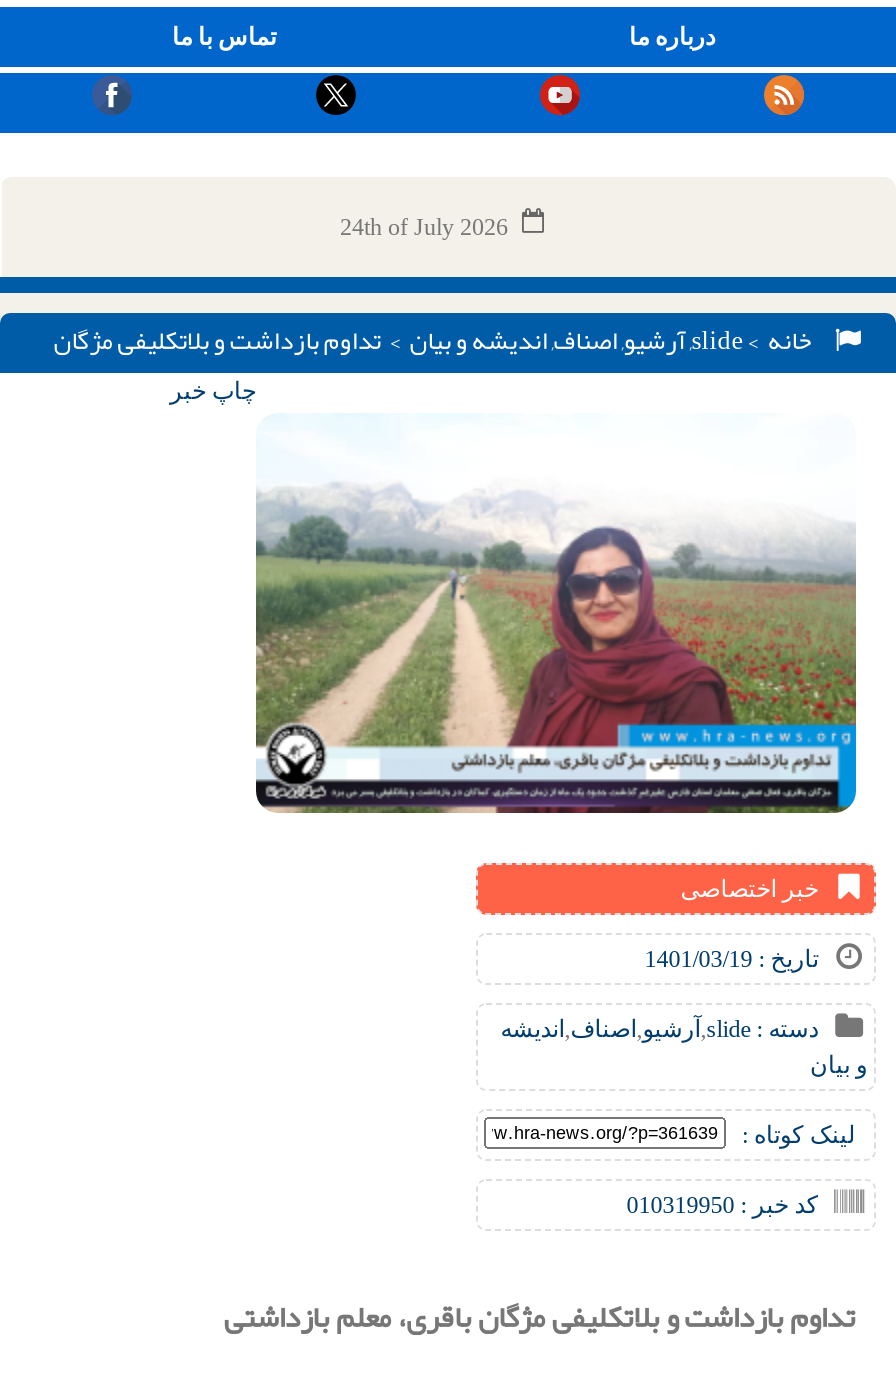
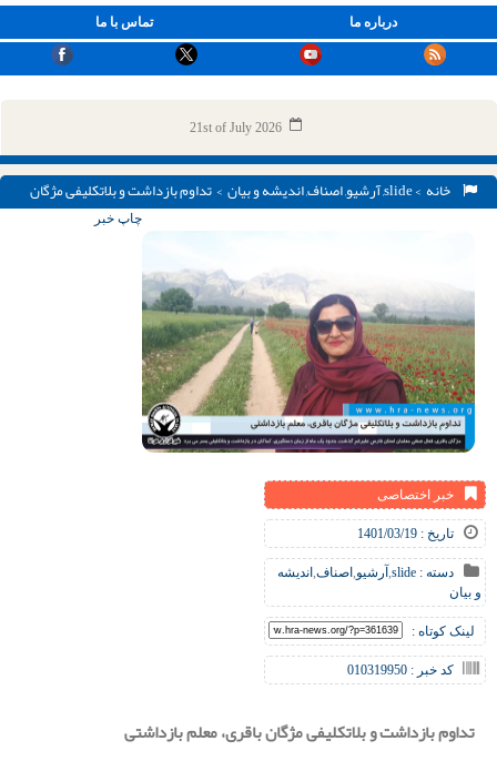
[340,213,508,241] 24th of July 2026 -> [189,120,281,135] 21st of July 2026

